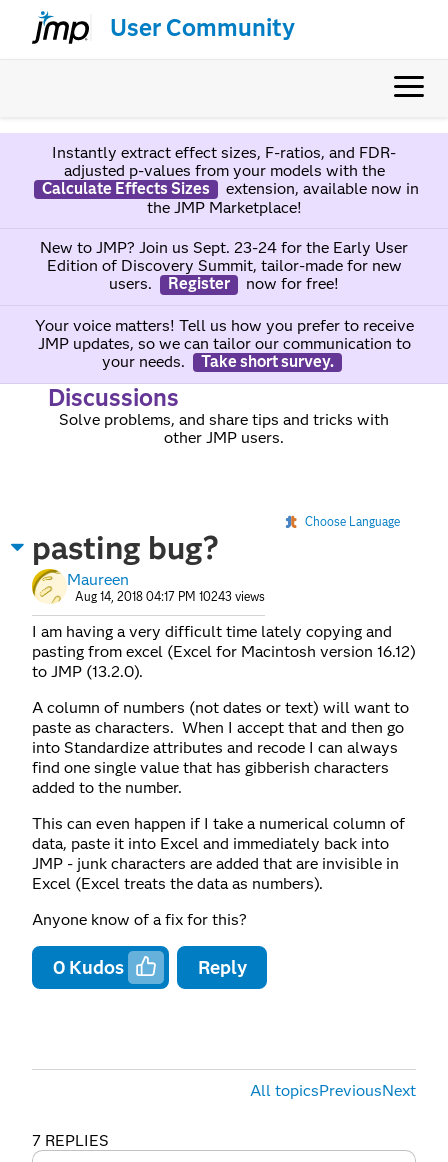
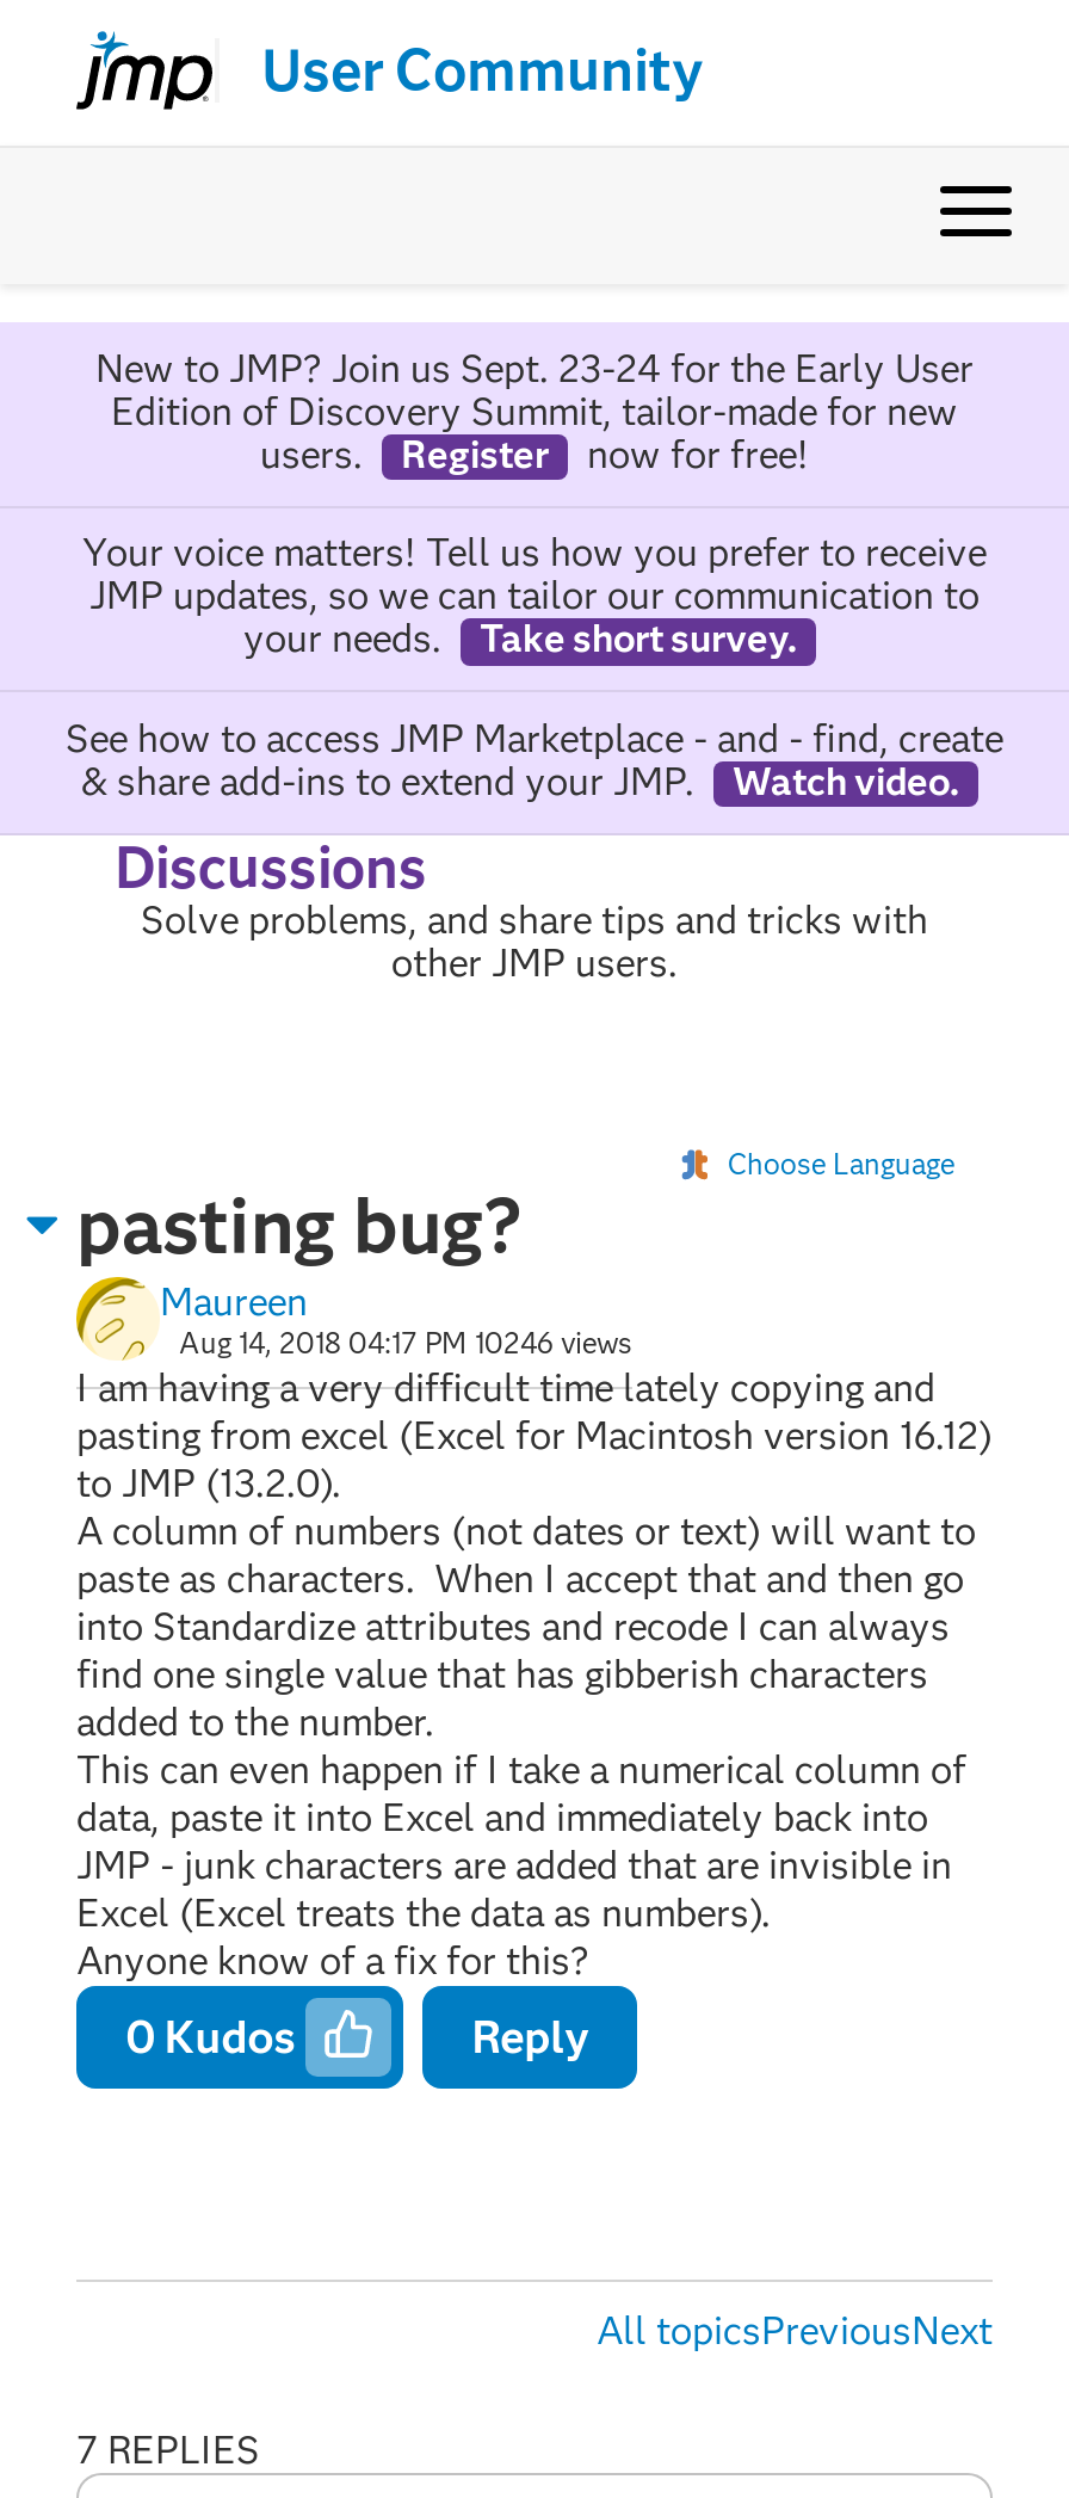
[41,143,418,217] Instantly extract effect sizes, F-ratios, and FDR- | adjusted p-values from your models with the | Calculate Effects Sizes | extension, available now in | the JMP Marketplace! -> none
none -> [66,715,1003,803] See how to access JMP Marketplace - and - find, create | & share add-ins to extend your JMP. | Watch video.
[75,589,265,604] Aug 14, 2018 04:17 PM 10243 views -> [179,1325,632,1360] Aug 14, 2018 04:17 PM 10246 views

